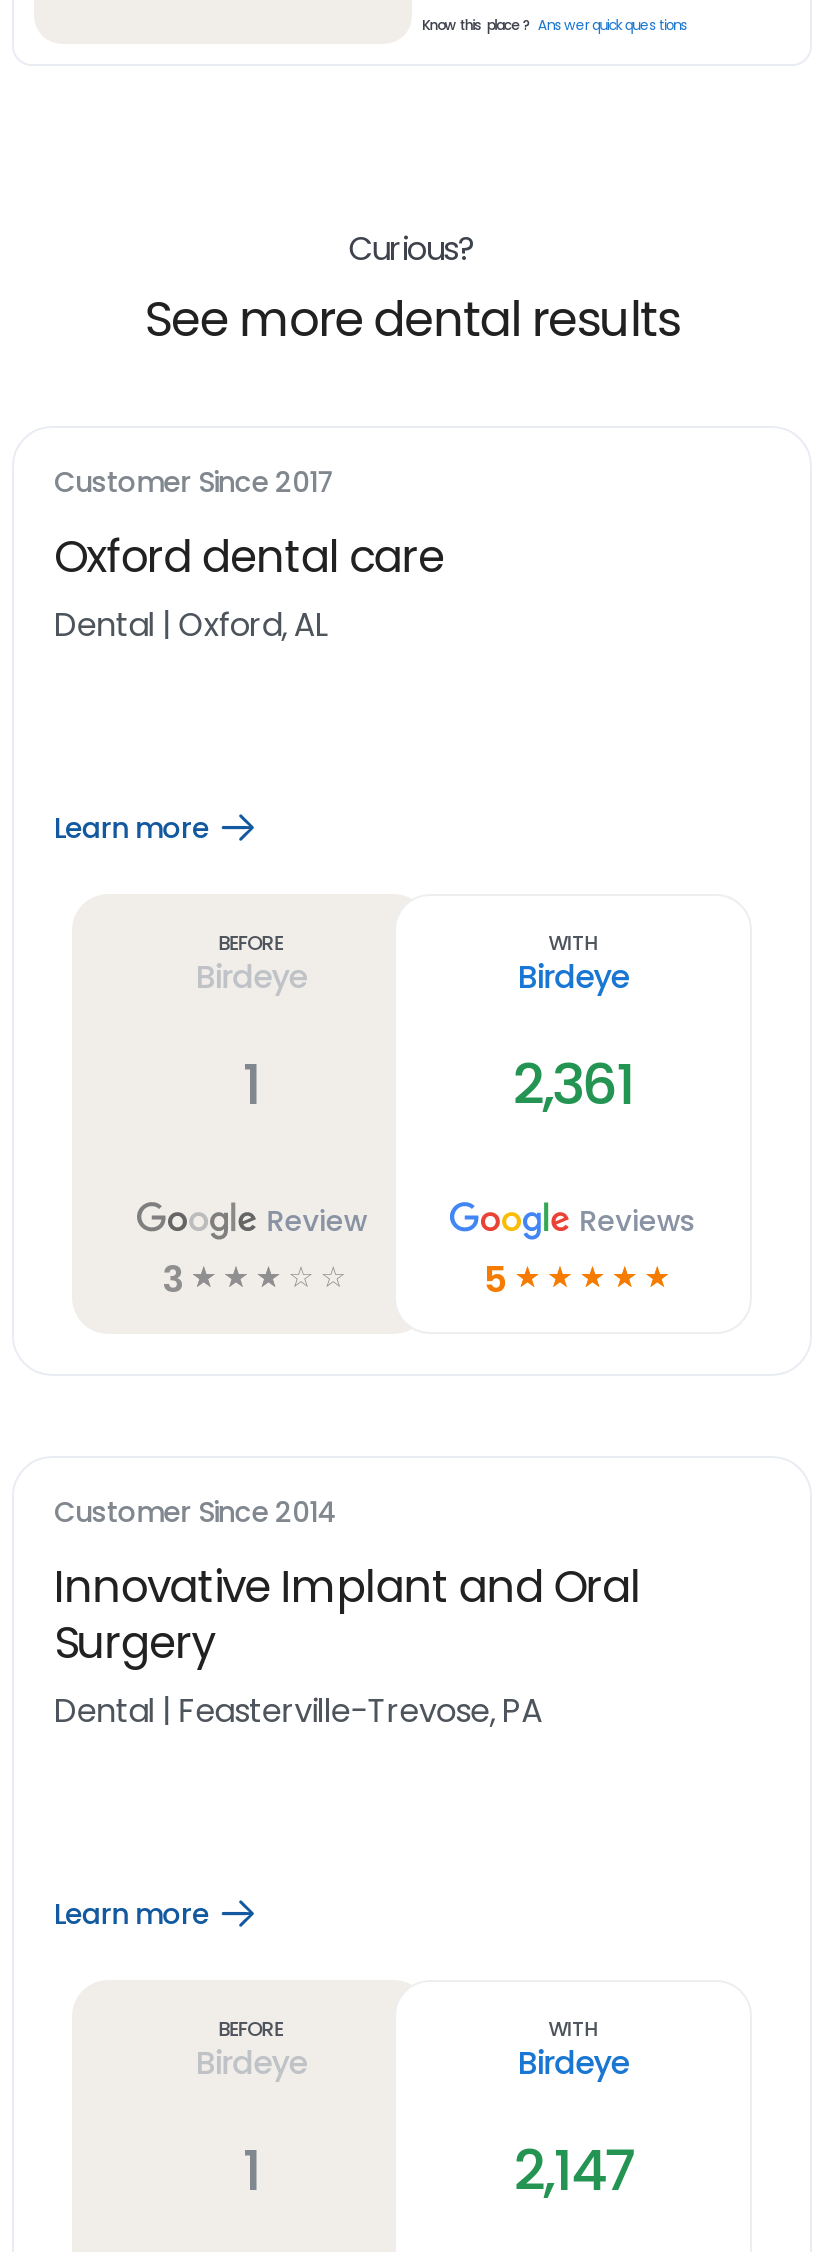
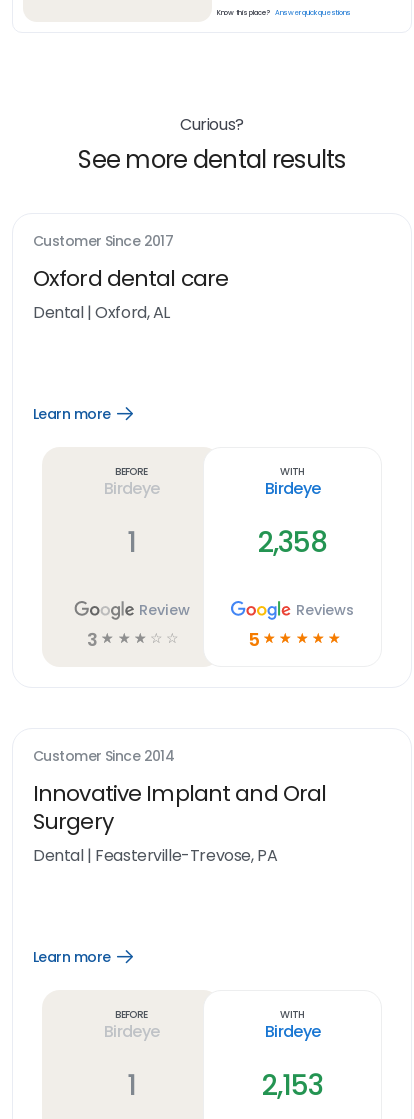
[513,1045,633,1123] 2,361 -> [258,522,327,561] 2,358
[514,2131,632,2209] 2,147 -> [262,1065,323,1104] 2,153

